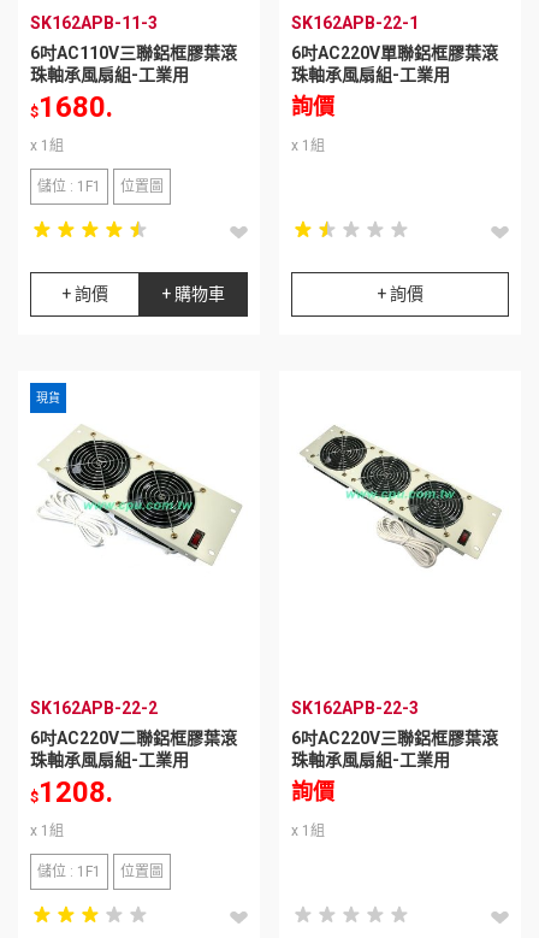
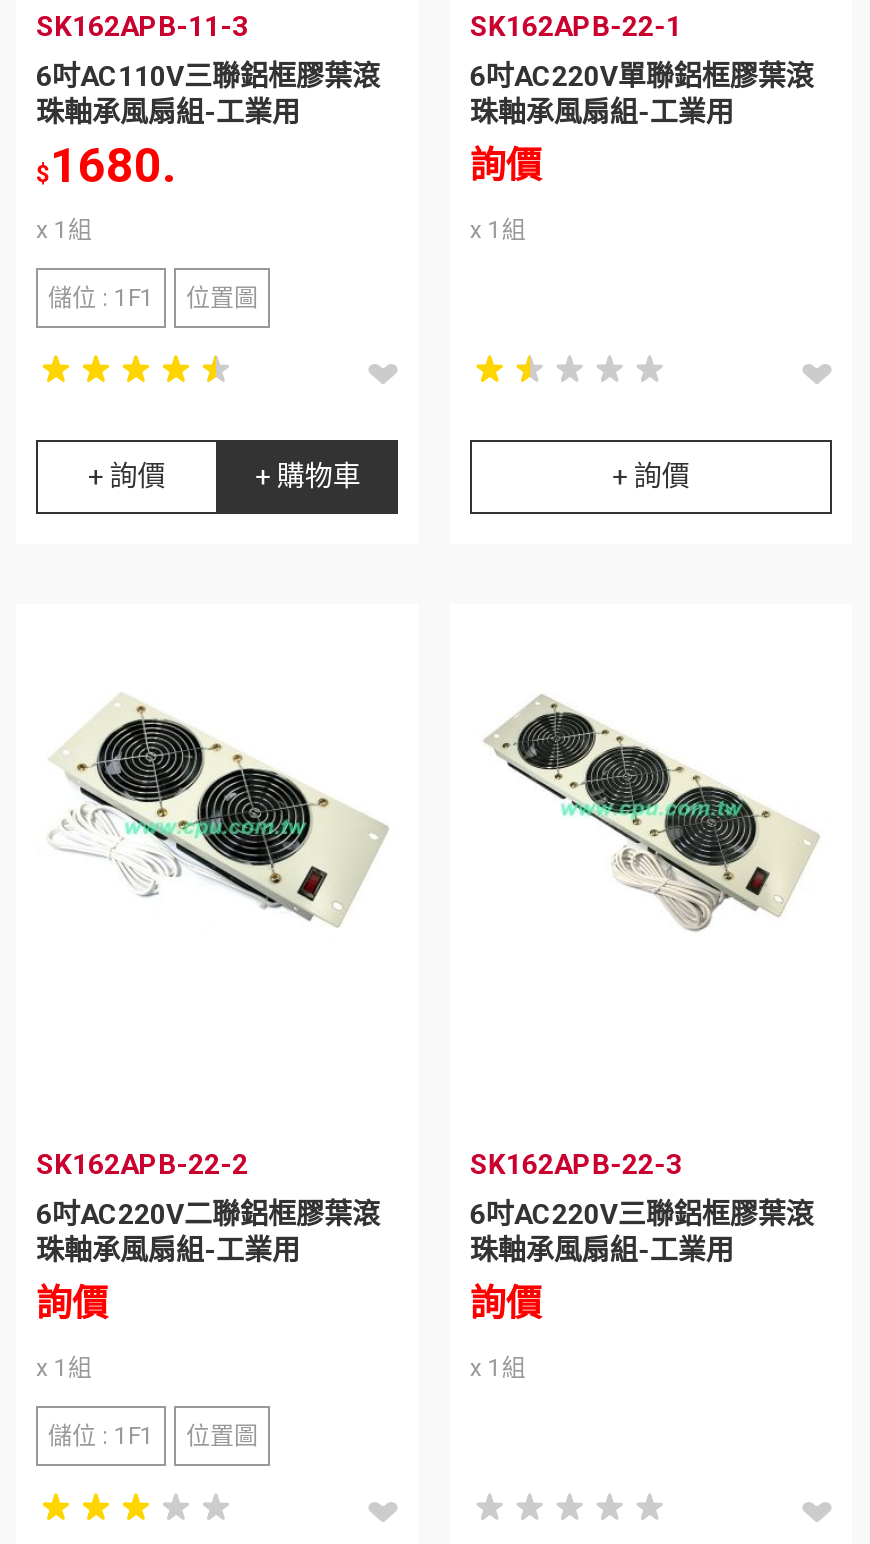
[36,391,60,404] 現貨 -> none
[30,775,113,809] $1208. -> [36,1282,108,1324] 詢價

